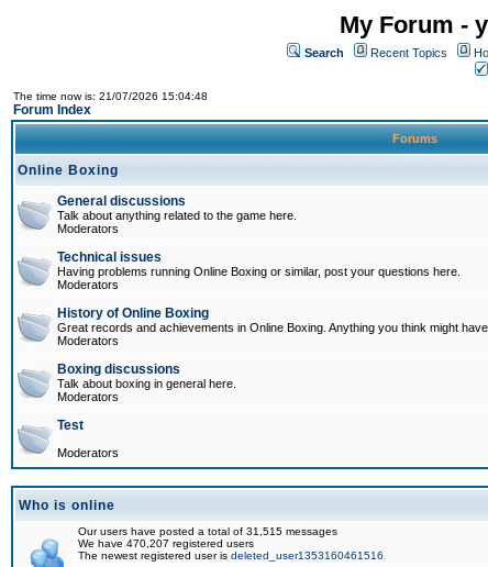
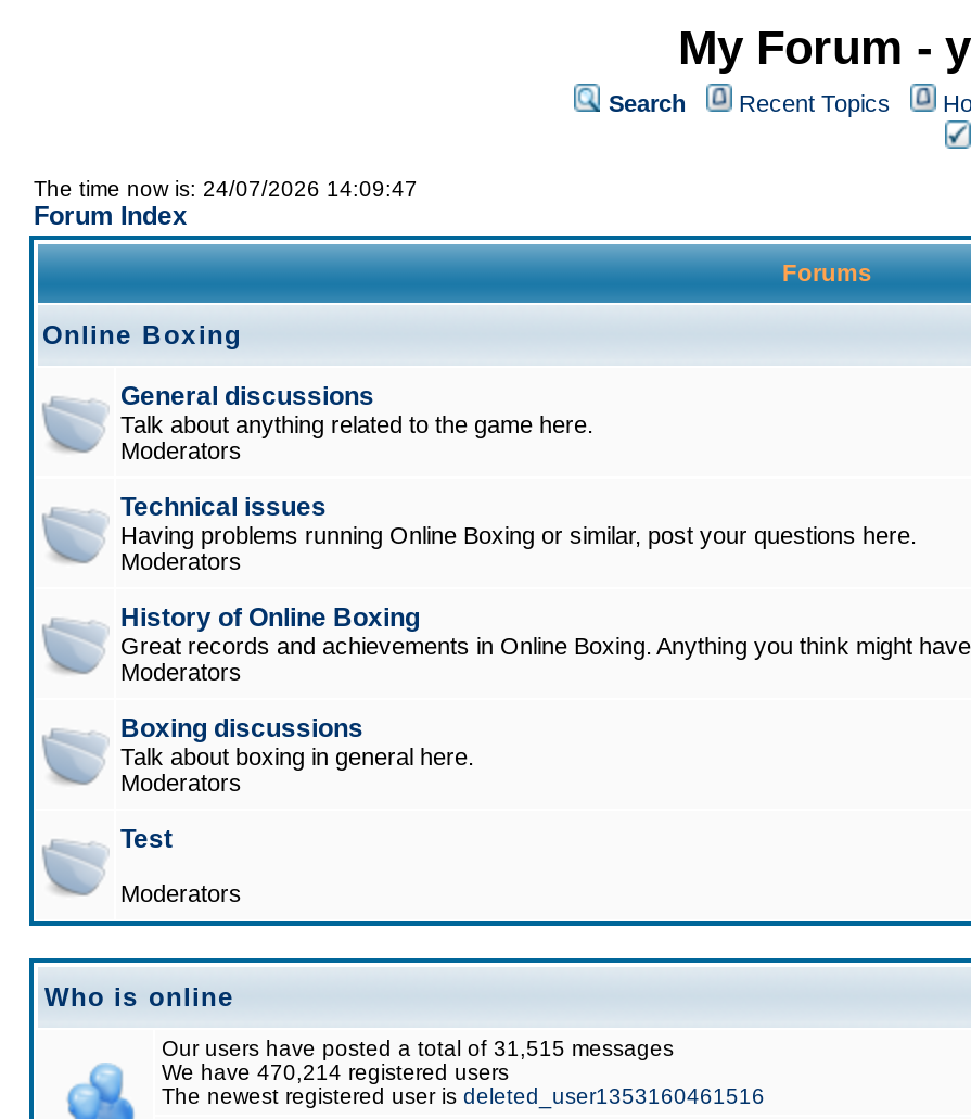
[13,90,208,102] The time now is: 21/07/2026 15:04:48 -> [34,177,418,201] The time now is: 24/07/2026 14:09:47
[78,537,254,549] We have 470,207 registered users -> [162,1060,509,1084] We have 470,214 registered users

